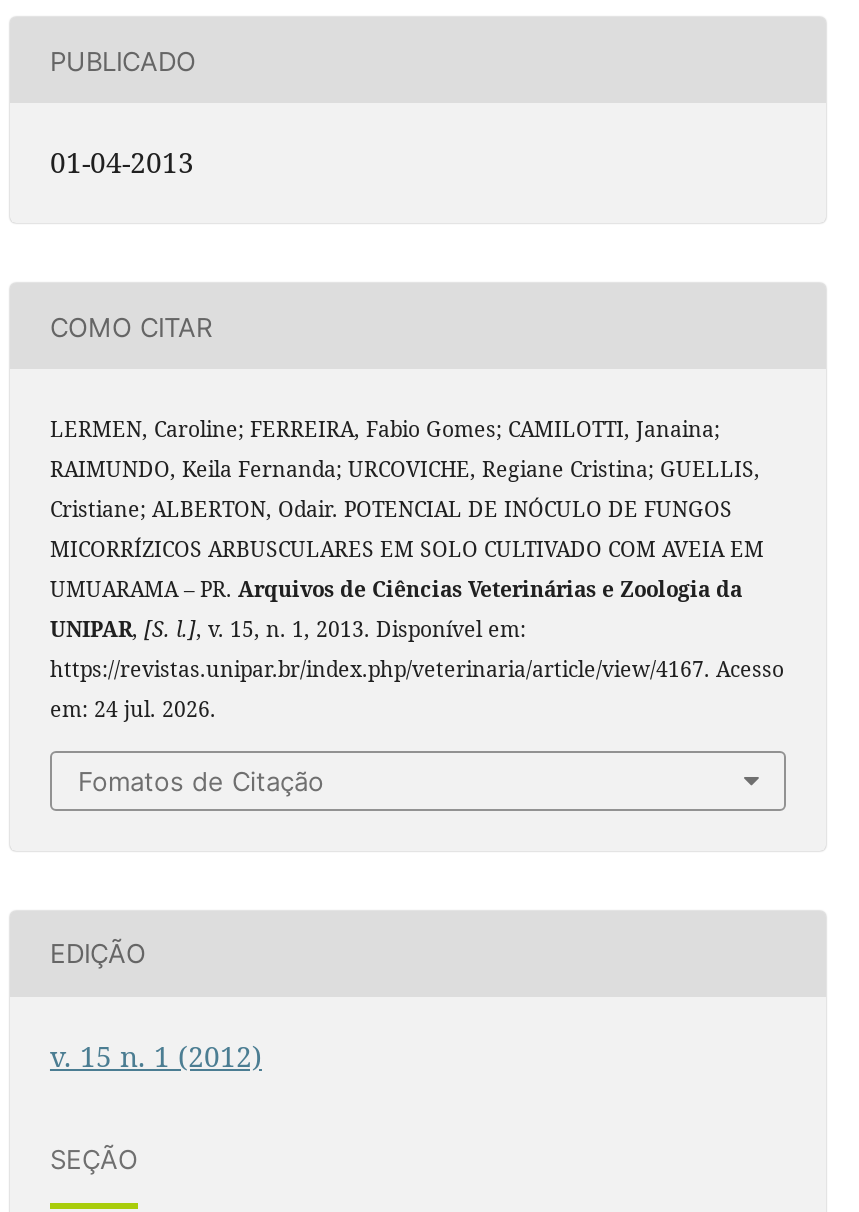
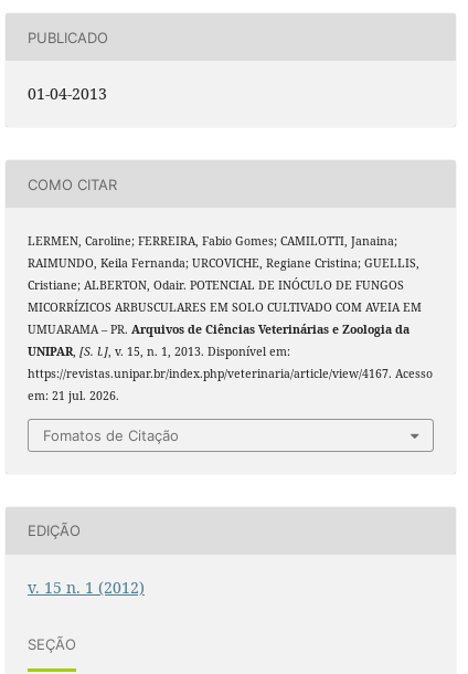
[50,695,216,723] em: 24 jul. 2026. -> [28,388,119,404] em: 21 jul. 2026.

